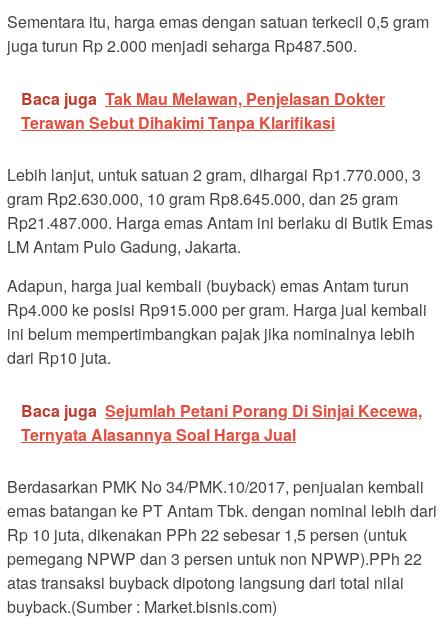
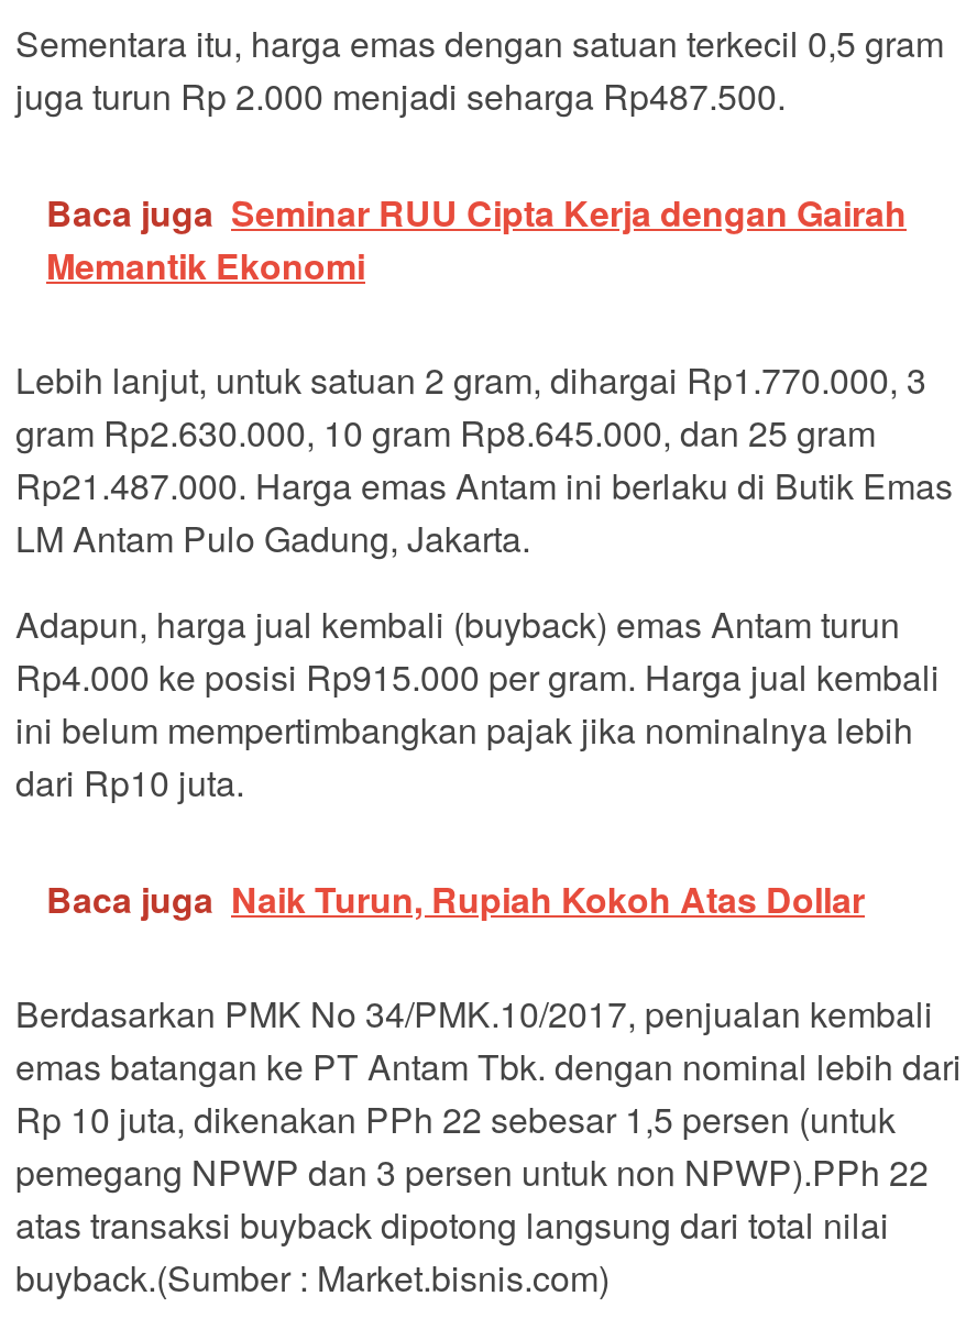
[21,87,385,134] Baca juga Tak Mau Melawan, Penjelasan Dokter | Terawan Sebut Dihakimi Tanpa Klarifikasi -> [46,188,907,291] Baca juga Seminar RUU Cipta Kerja dengan Gairah | Memantik Ekonomi
[21,399,422,446] Baca juga Sejumlah Petani Porang Di Sinjai Kecewa, | Ternyata Alasannya Soal Harga Jual -> [46,874,865,925] Baca juga Naik Turun, Rupiah Kokoh Atas Dollar

